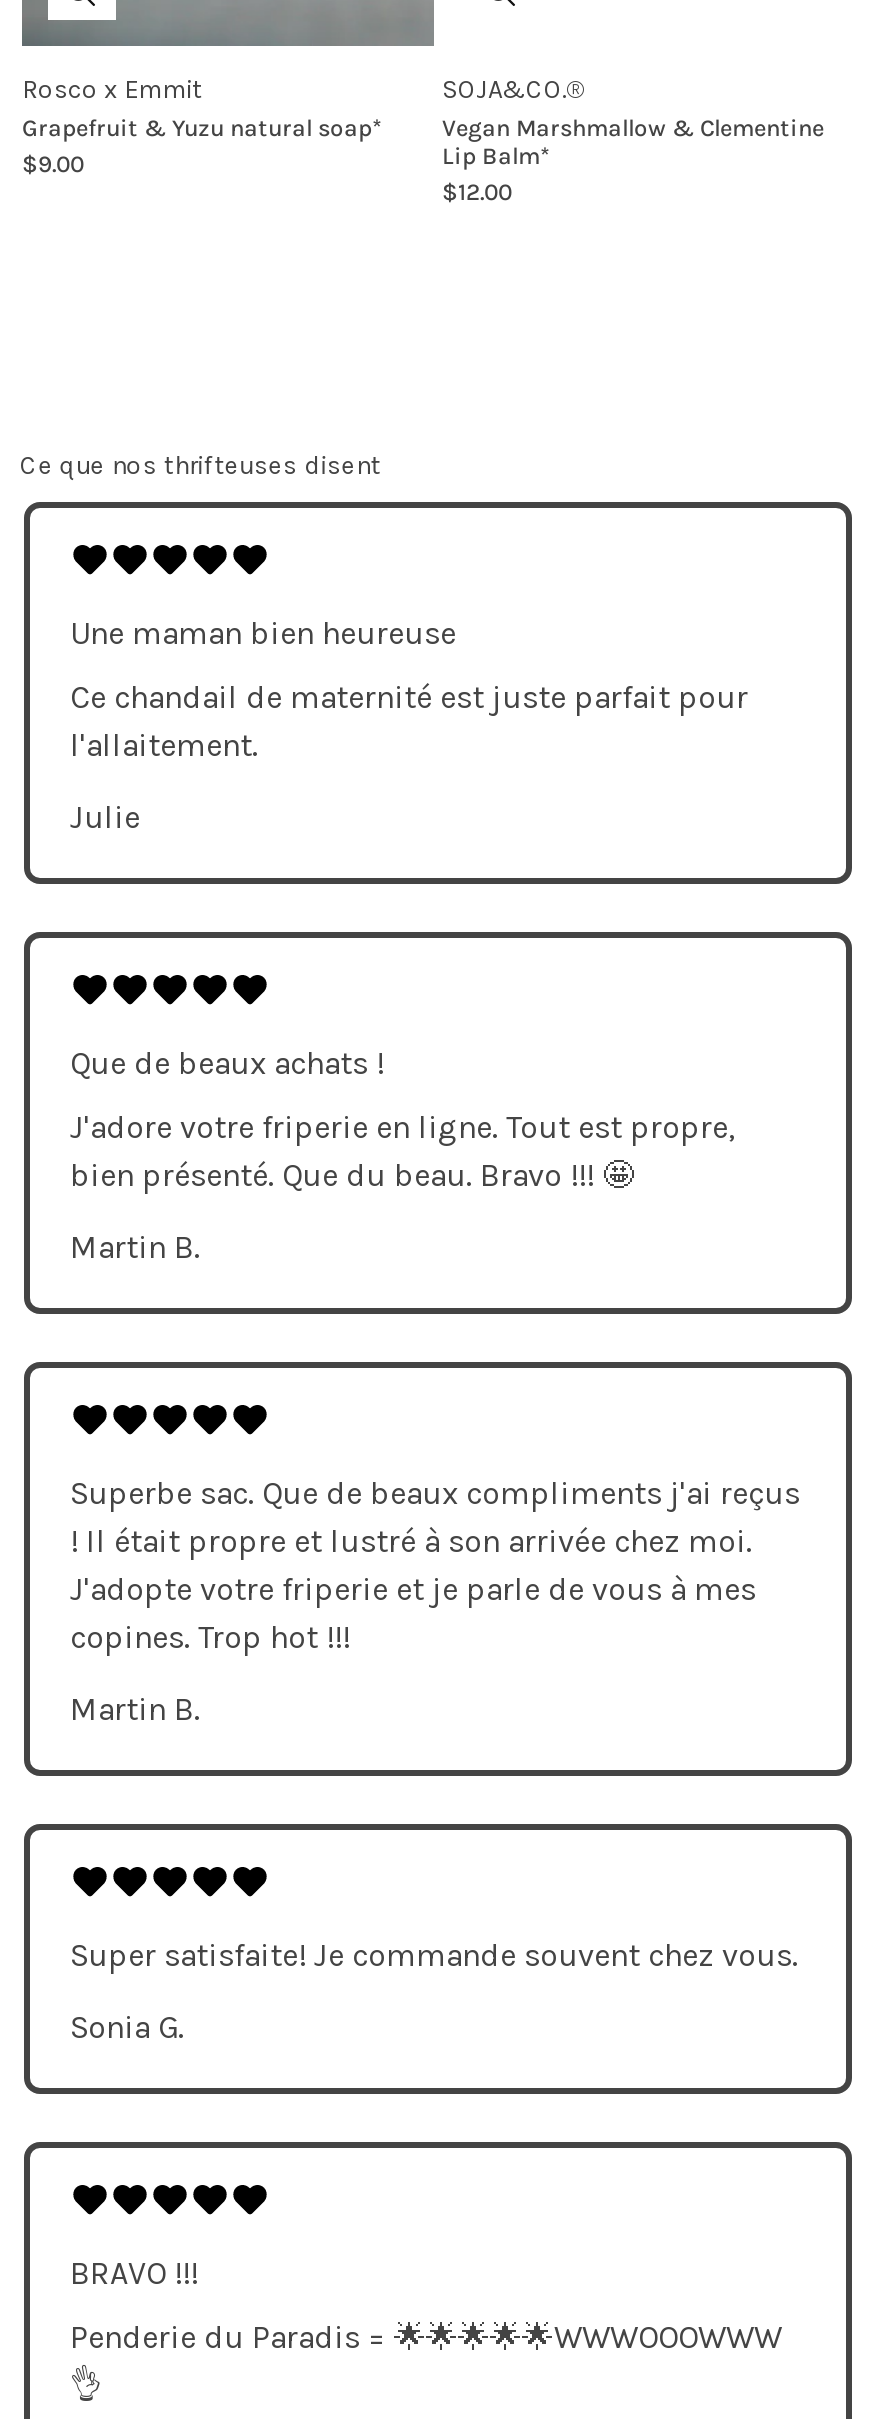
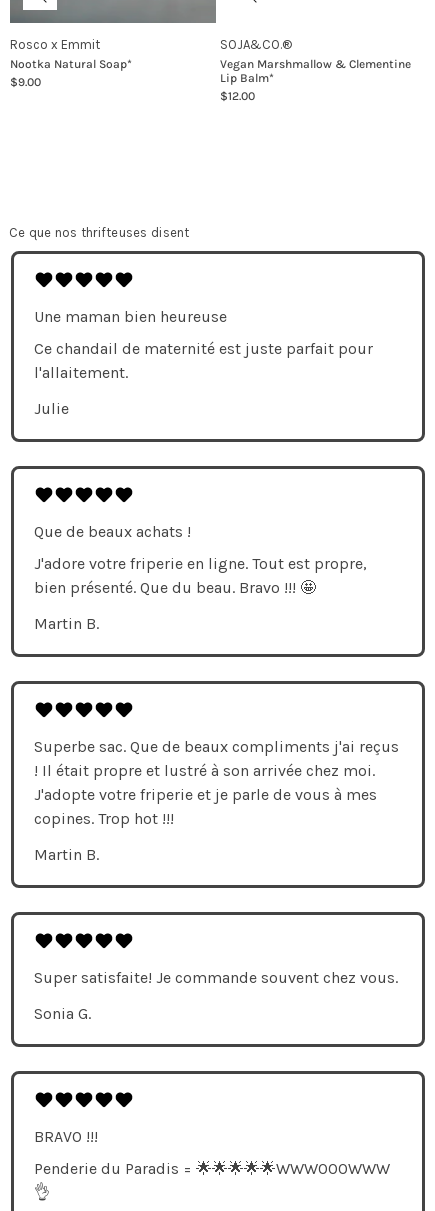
[22,115,382,143] Grapefruit & Yuzu natural soap* -> [10,57,132,71] Nootka Natural Soap*

